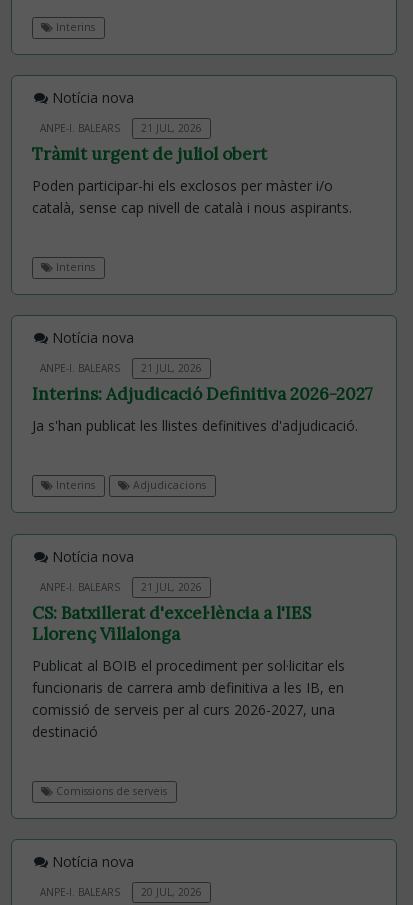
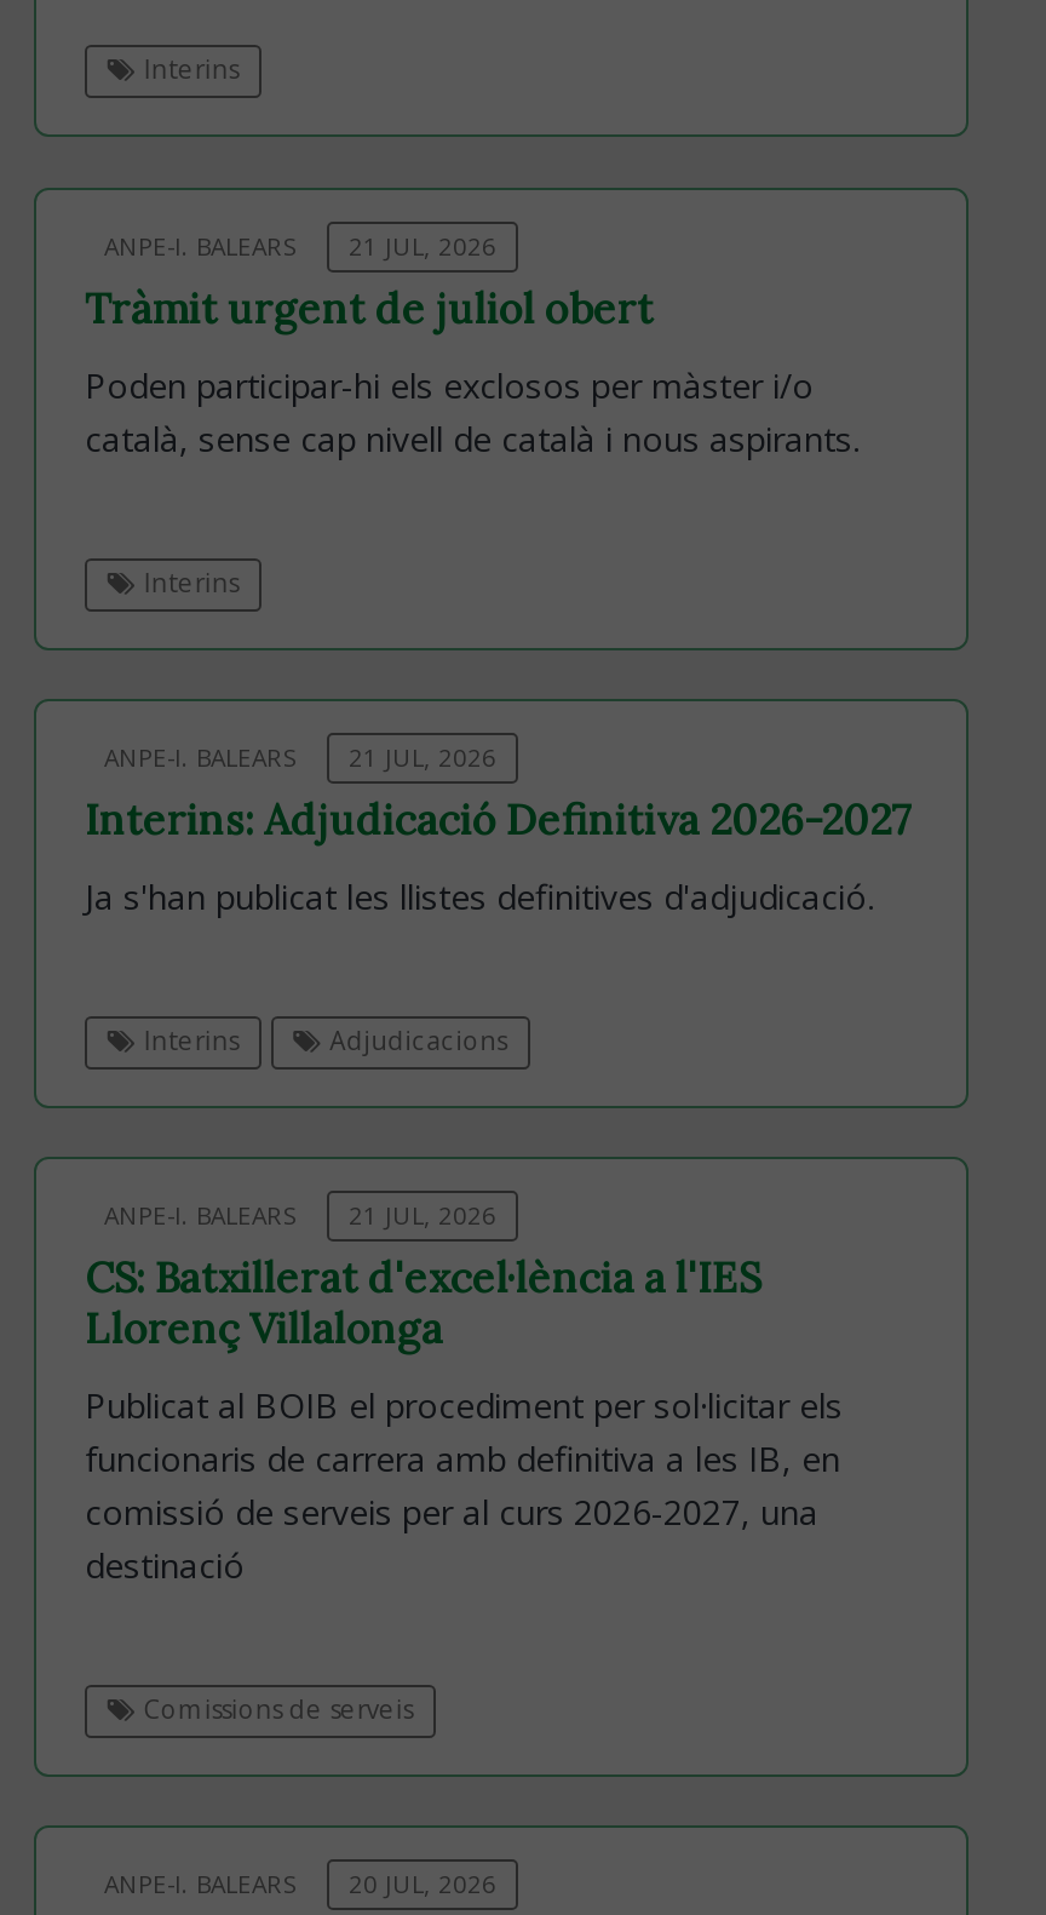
[48,88,134,107] Notícia nova -> none
[48,328,134,347] Notícia nova -> none
[48,547,134,566] Notícia nova -> none
[48,852,134,871] Notícia nova -> none

